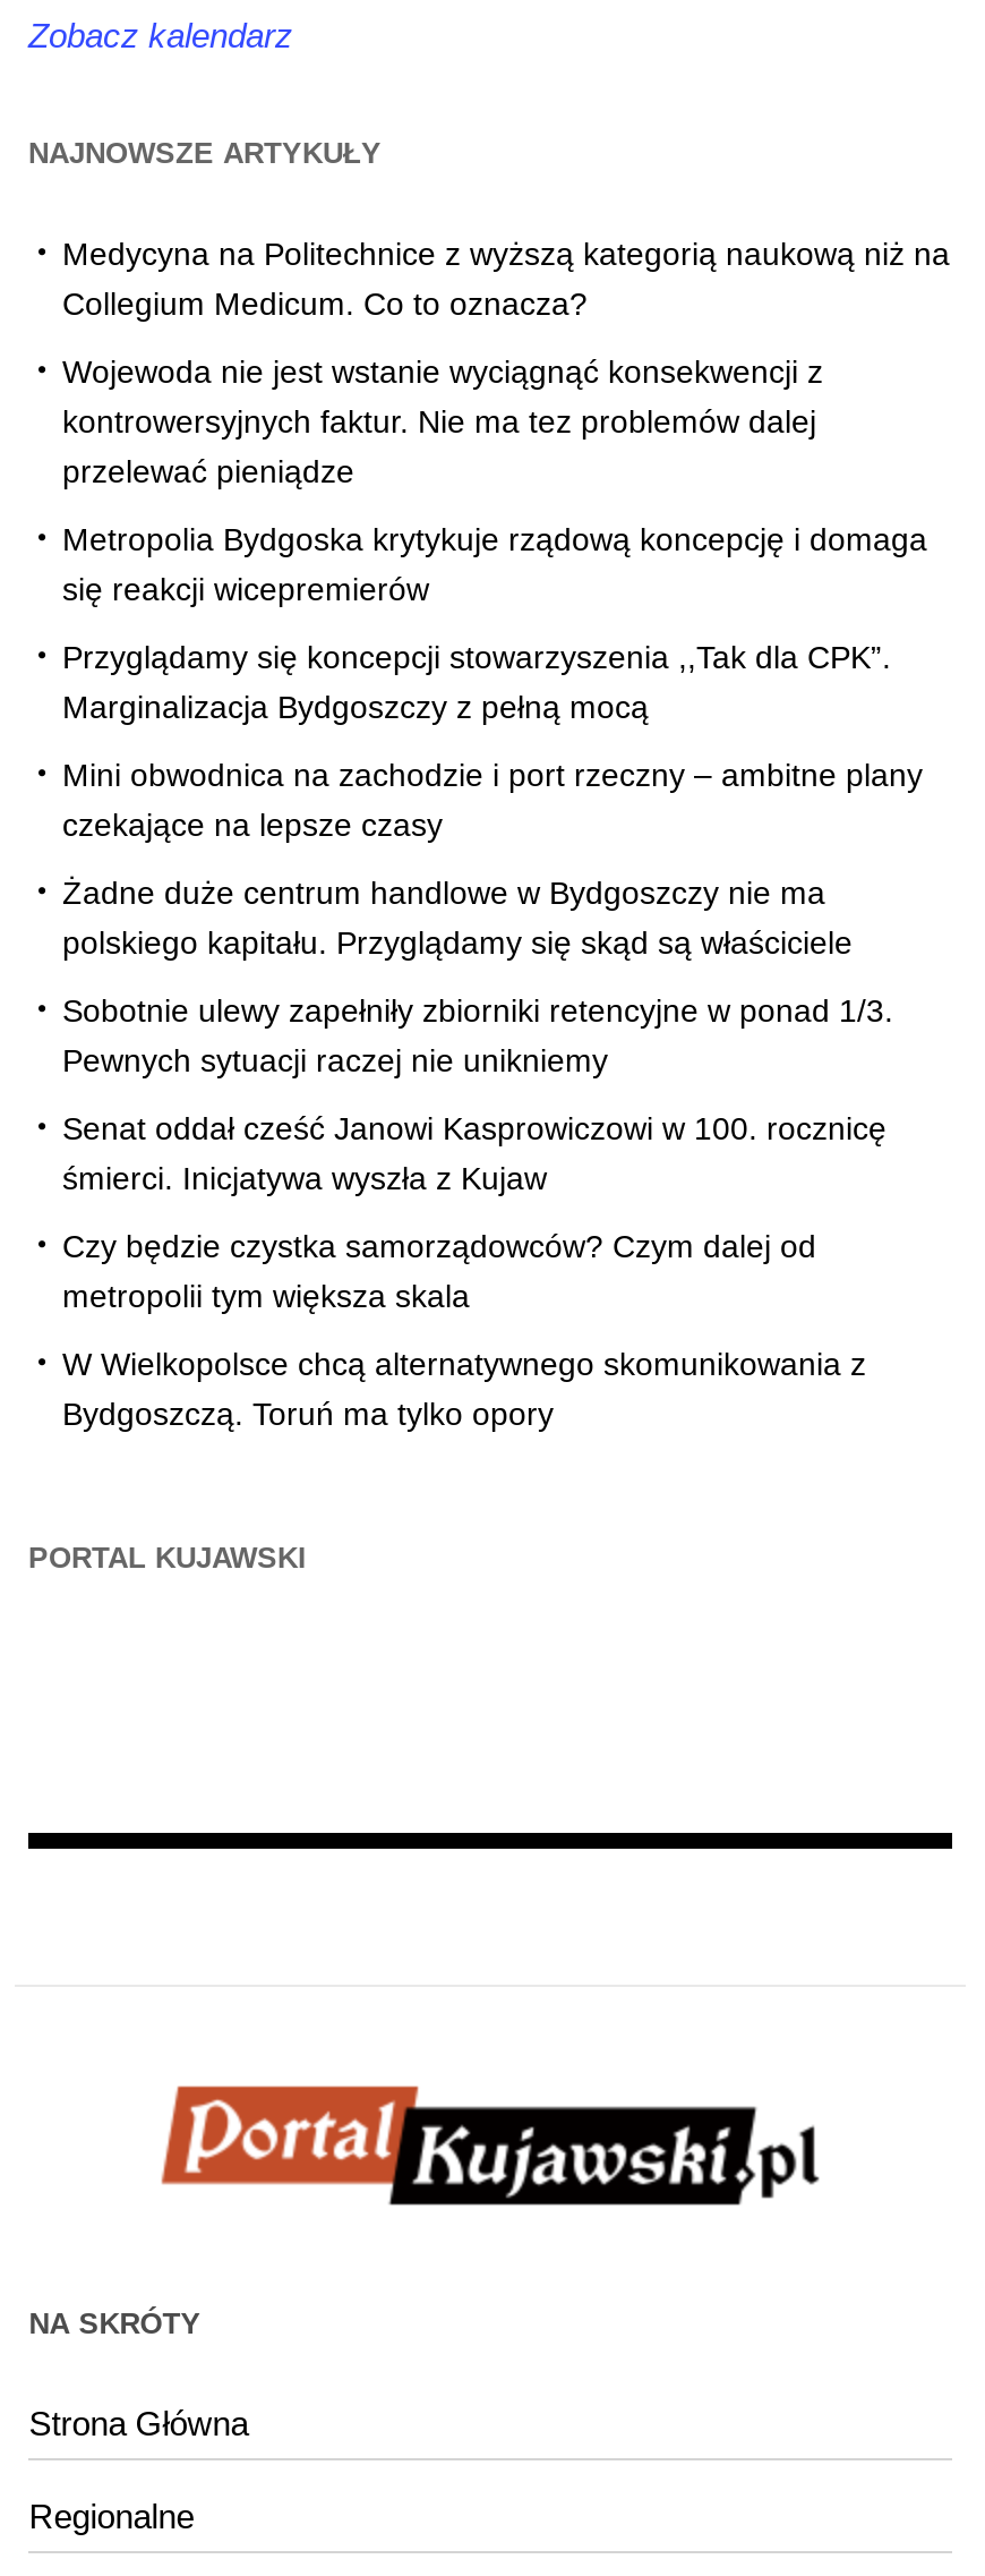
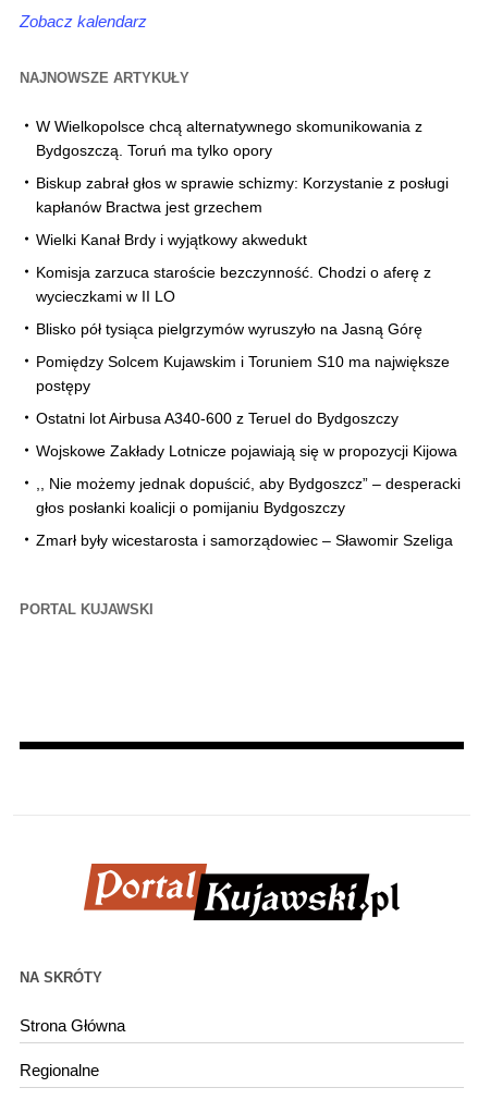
[62,236,950,1314] Medycyna na Politechnice z wyższą kategorią naukową niż na | Collegium Medicum. Co to oznacza? | Wojewoda nie jest wstanie wyciągnąć konsekwencji z | kontrowersyjnych faktur. Nie ma tez problemów dalej | przelewać pieniądze | Metropolia Bydgoska krytykuje rządową koncepcję i domaga | się reakcji wicepremierów | Przyglądamy się koncepcji stowarzyszenia ,,Tak dla CPK”. | Marginalizacja Bydgoszczy z pełną mocą | Mini obwodnica na zachodzie i port rzeczny – ambitne plany | czekające na lepsze czasy | Żadne duże centrum handlowe w Bydgoszczy nie ma | polskiego kapitału. Przyglądamy się skąd są właściciele | Sobotnie ulewy zapełniły zbiorniki retencyjne w ponad 1/3. | Pewnych sytuacji raczej nie unikniemy | Senat oddał cześć Janowi Kasprowiczowi w 100. rocznicę | śmierci. Inicjatywa wyszła z Kujaw | Czy będzie czystka samorządowców? Czym dalej od | metropolii tym większa skala -> none
moved [62,1346,866,1432] -> [36,118,422,159]: W Wielkopolsce chcą alternatywnego skomunikowania z | Bydgoszczą. Toruń ma tylko opory
none -> [36,174,461,549] Biskup zabrał głos w sprawie schizmy: Korzystanie z posługi | kapłanów Bractwa jest grzechem | Wielki Kanał Brdy i wyjątkowy akwedukt | Komisja zarzuca staroście bezczynność. Chodzi o aferę z | wycieczkami w II LO | Blisko pół tysiąca pielgrzymów wyruszyło na Jasną Górę | Pomiędzy Solcem Kujawskim i Toruniem S10 ma największe | postępy | Ostatni lot Airbusa A340-600 z Teruel do Bydgoszczy | Wojskowe Zakłady Lotnicze pojawiają się w propozycji Kijowa | ,, Nie możemy jednak dopuścić, aby Bydgoszcz” – desperacki | głos posłanki koalicji o pomijaniu Bydgoszczy | Zmarł były wicestarosta i samorządowiec – Sławomir Szeliga

